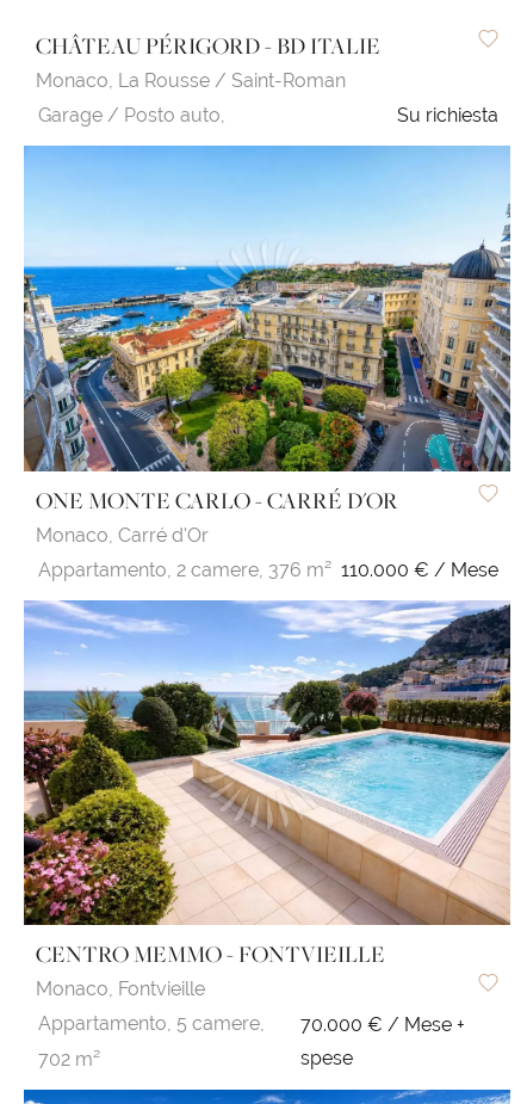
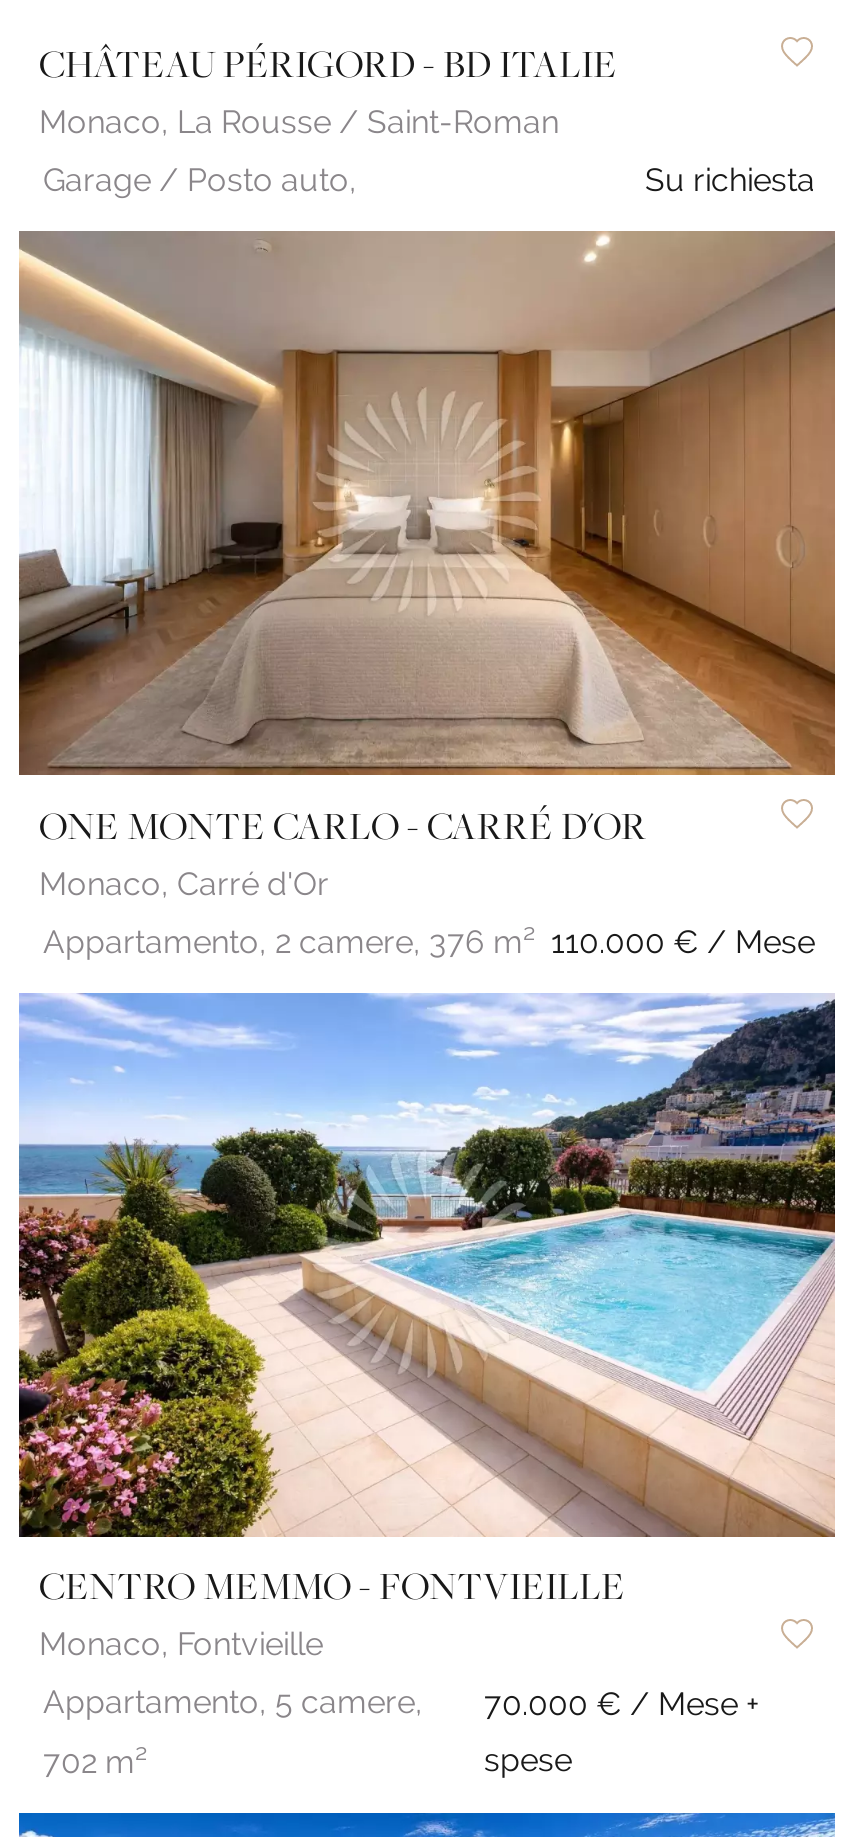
[23,144,511,473] [image] -> [17,229,837,777] [image]

